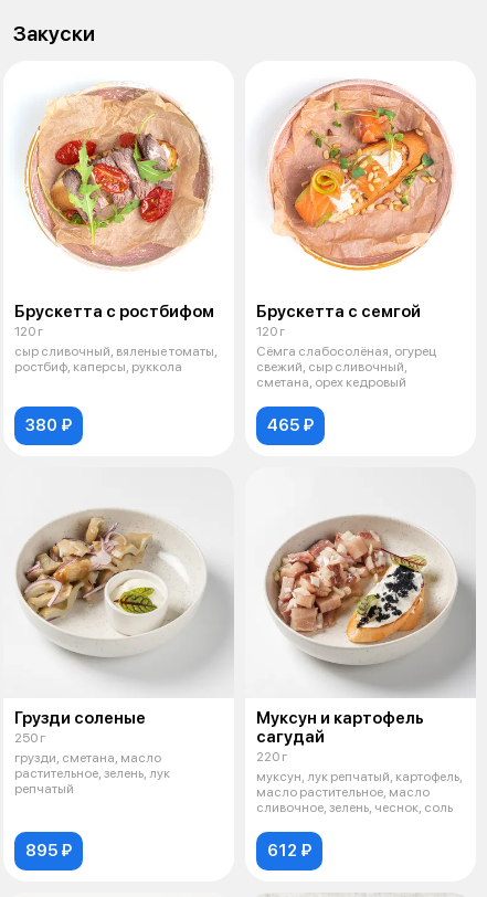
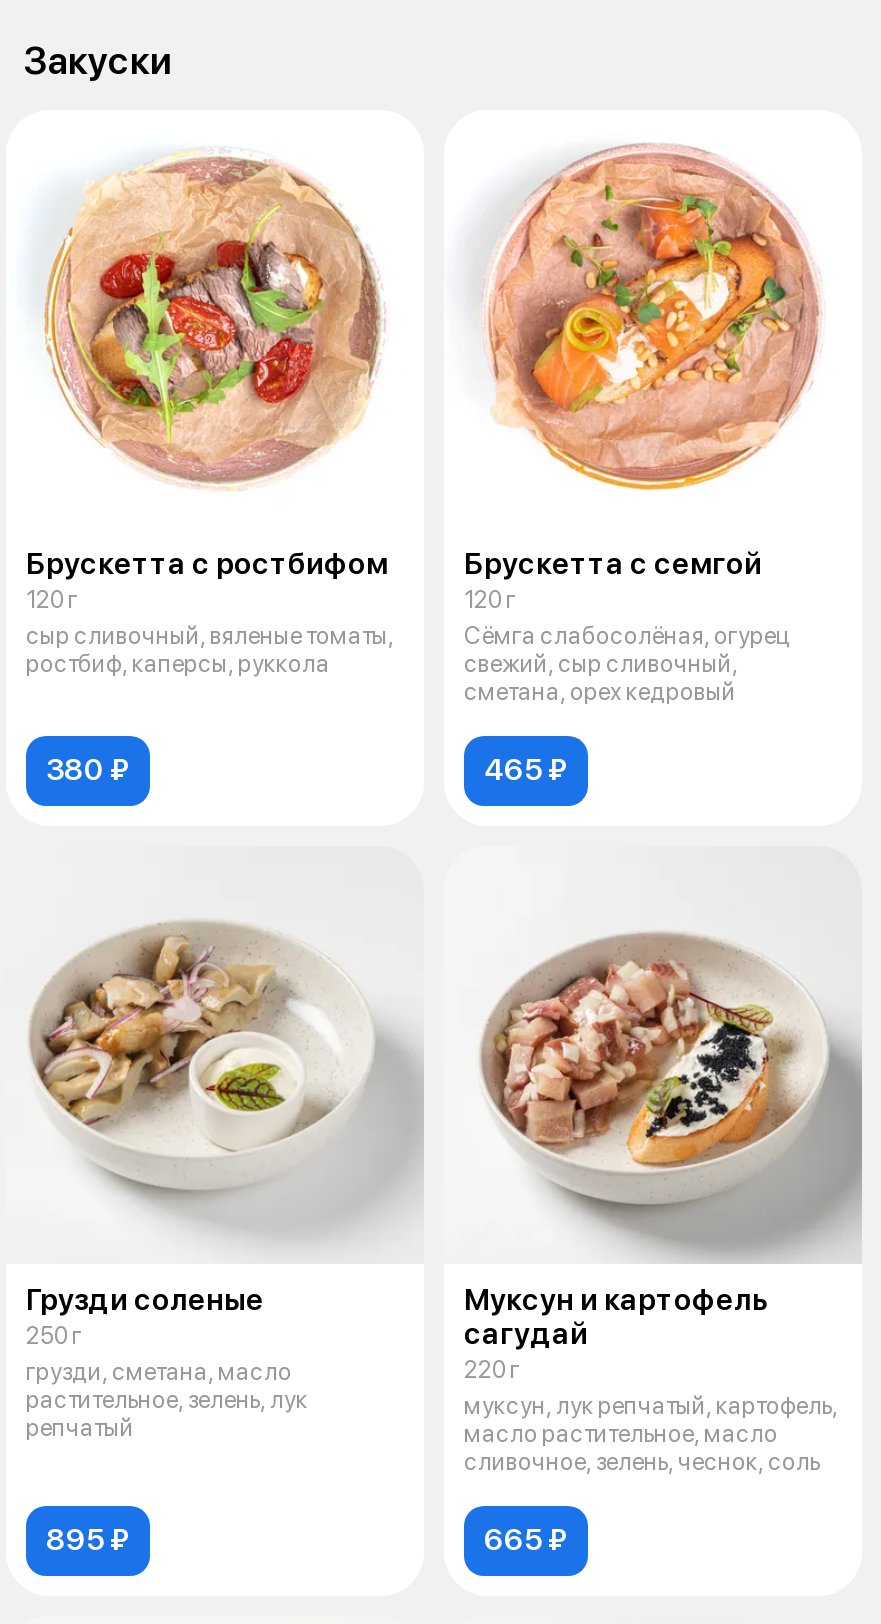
[267,841,311,861] 612 ₽ -> [484,1522,568,1558] 665 ₽

